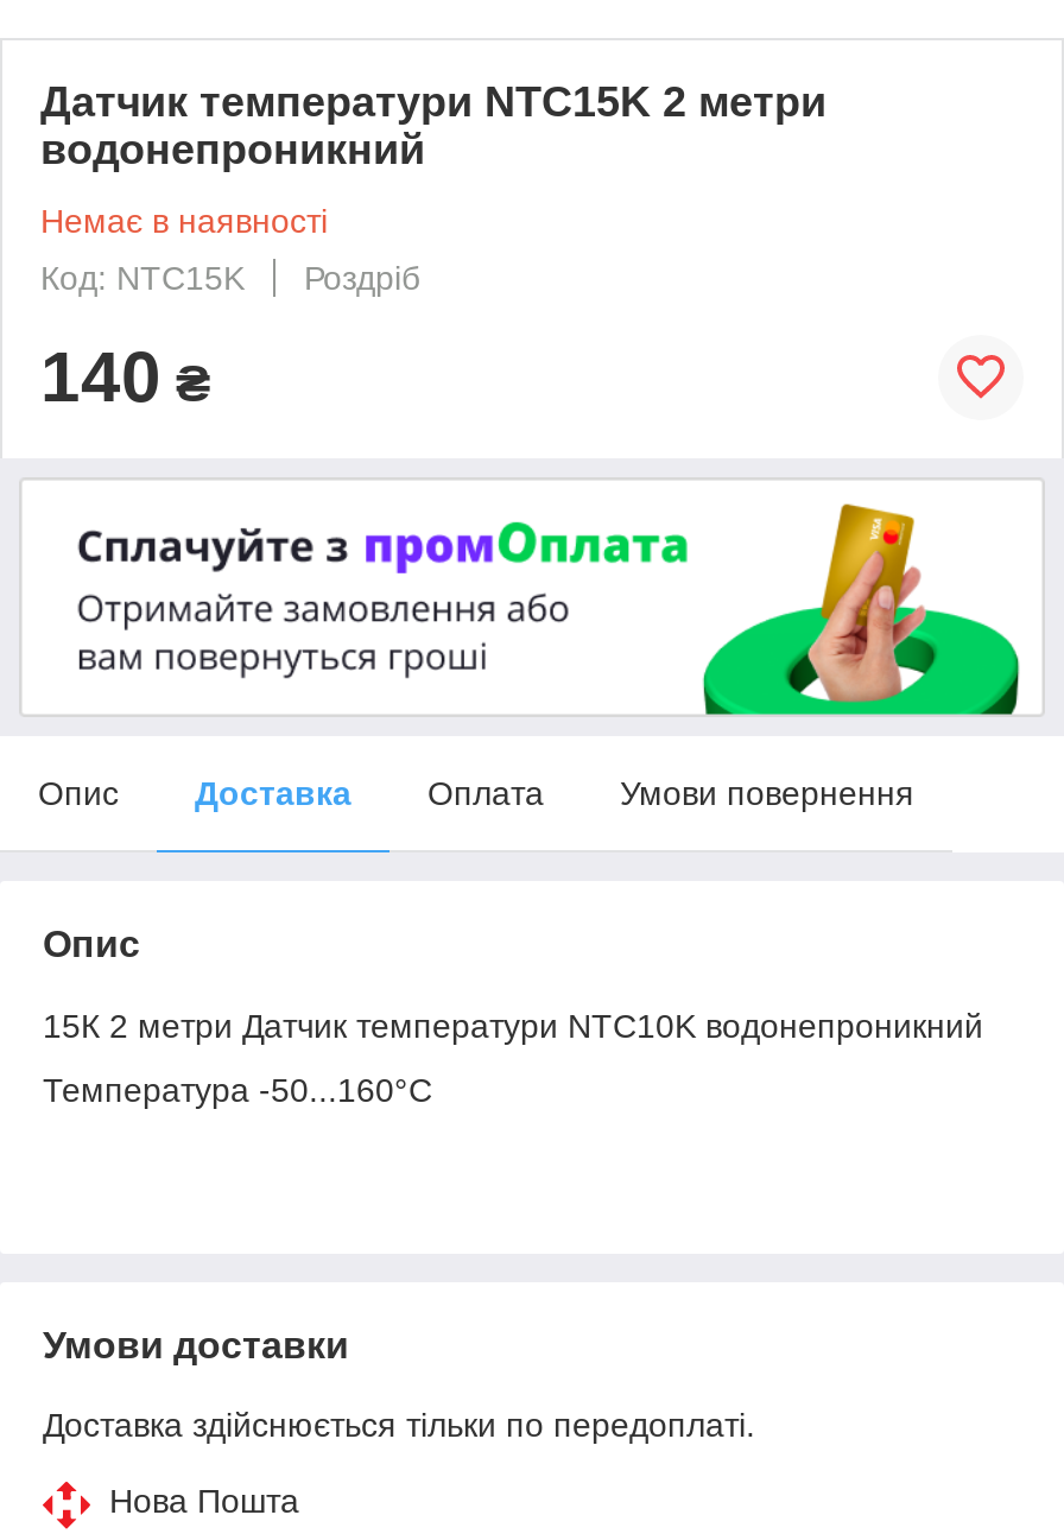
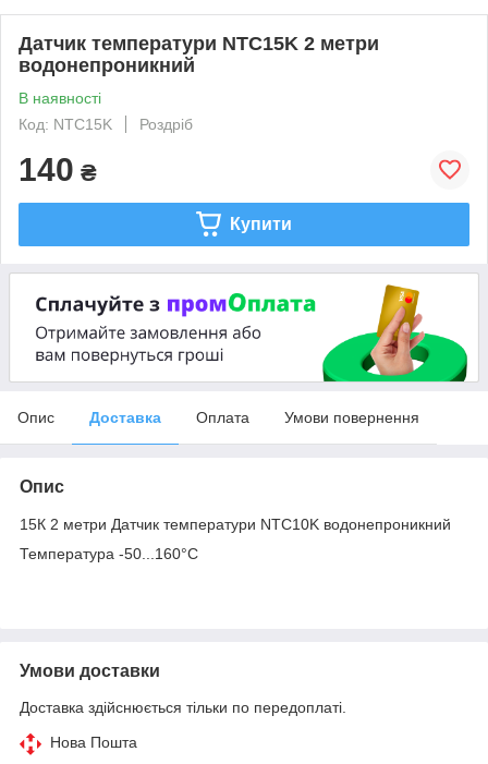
[40,201,328,239] Немає в наявності -> [19,89,101,107] В наявності
none -> [230,214,292,233] Купити

